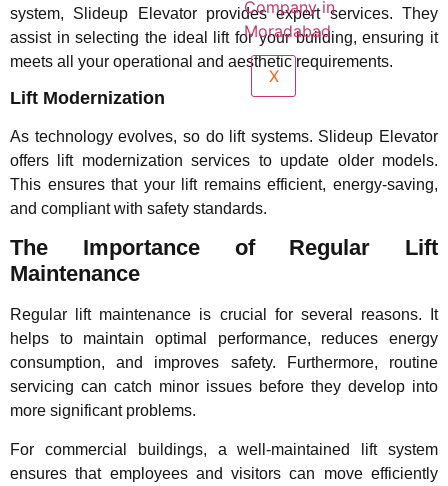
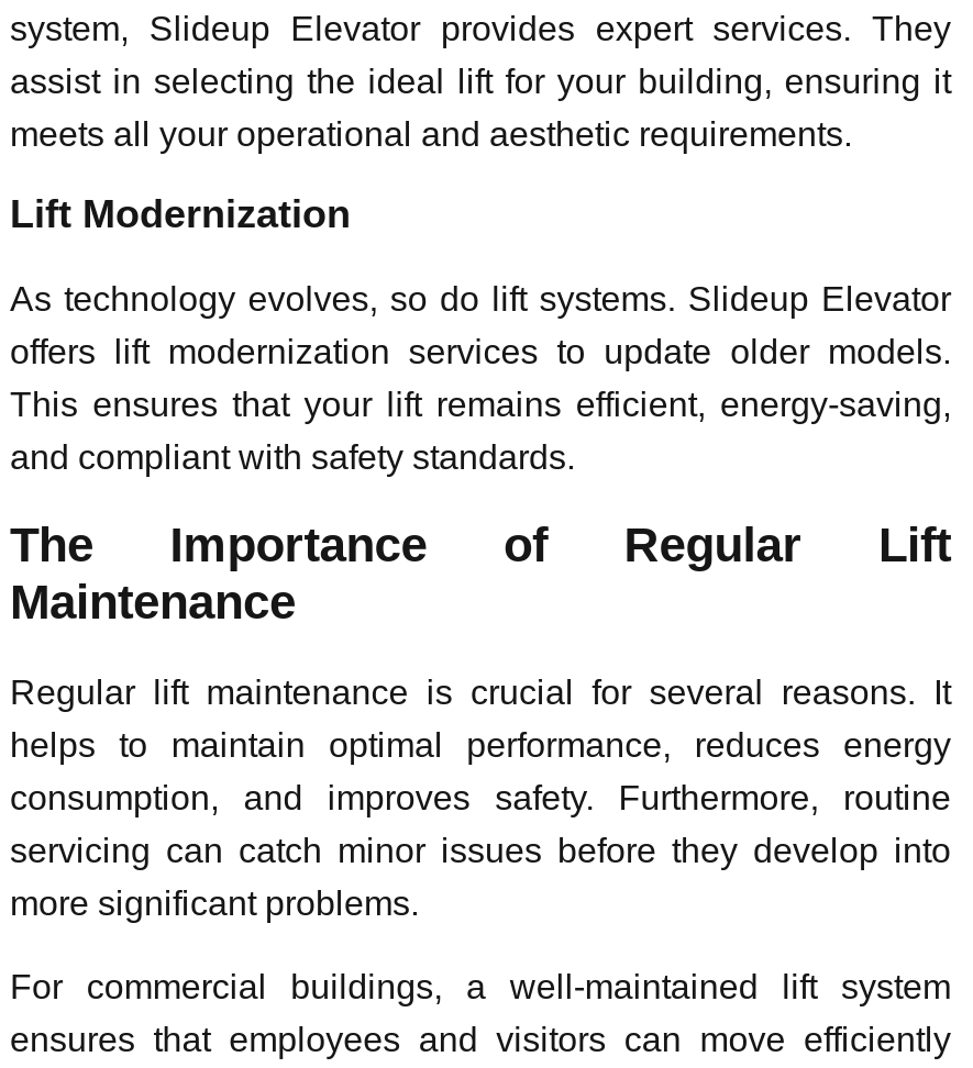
[268,66,278,86] X -> none

